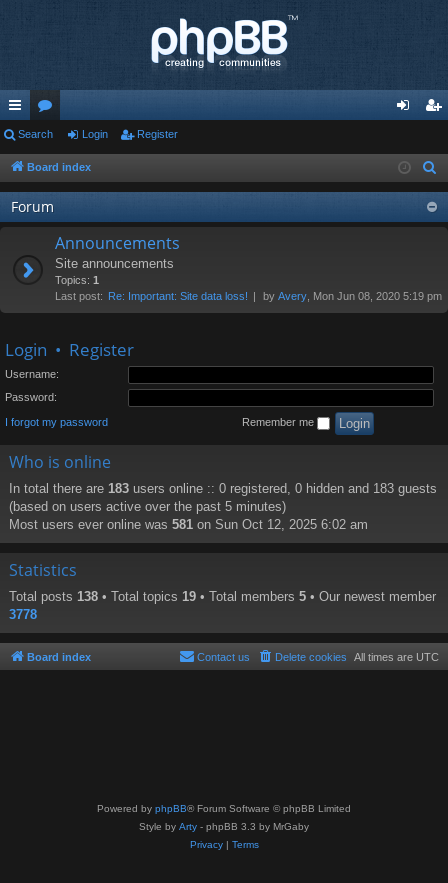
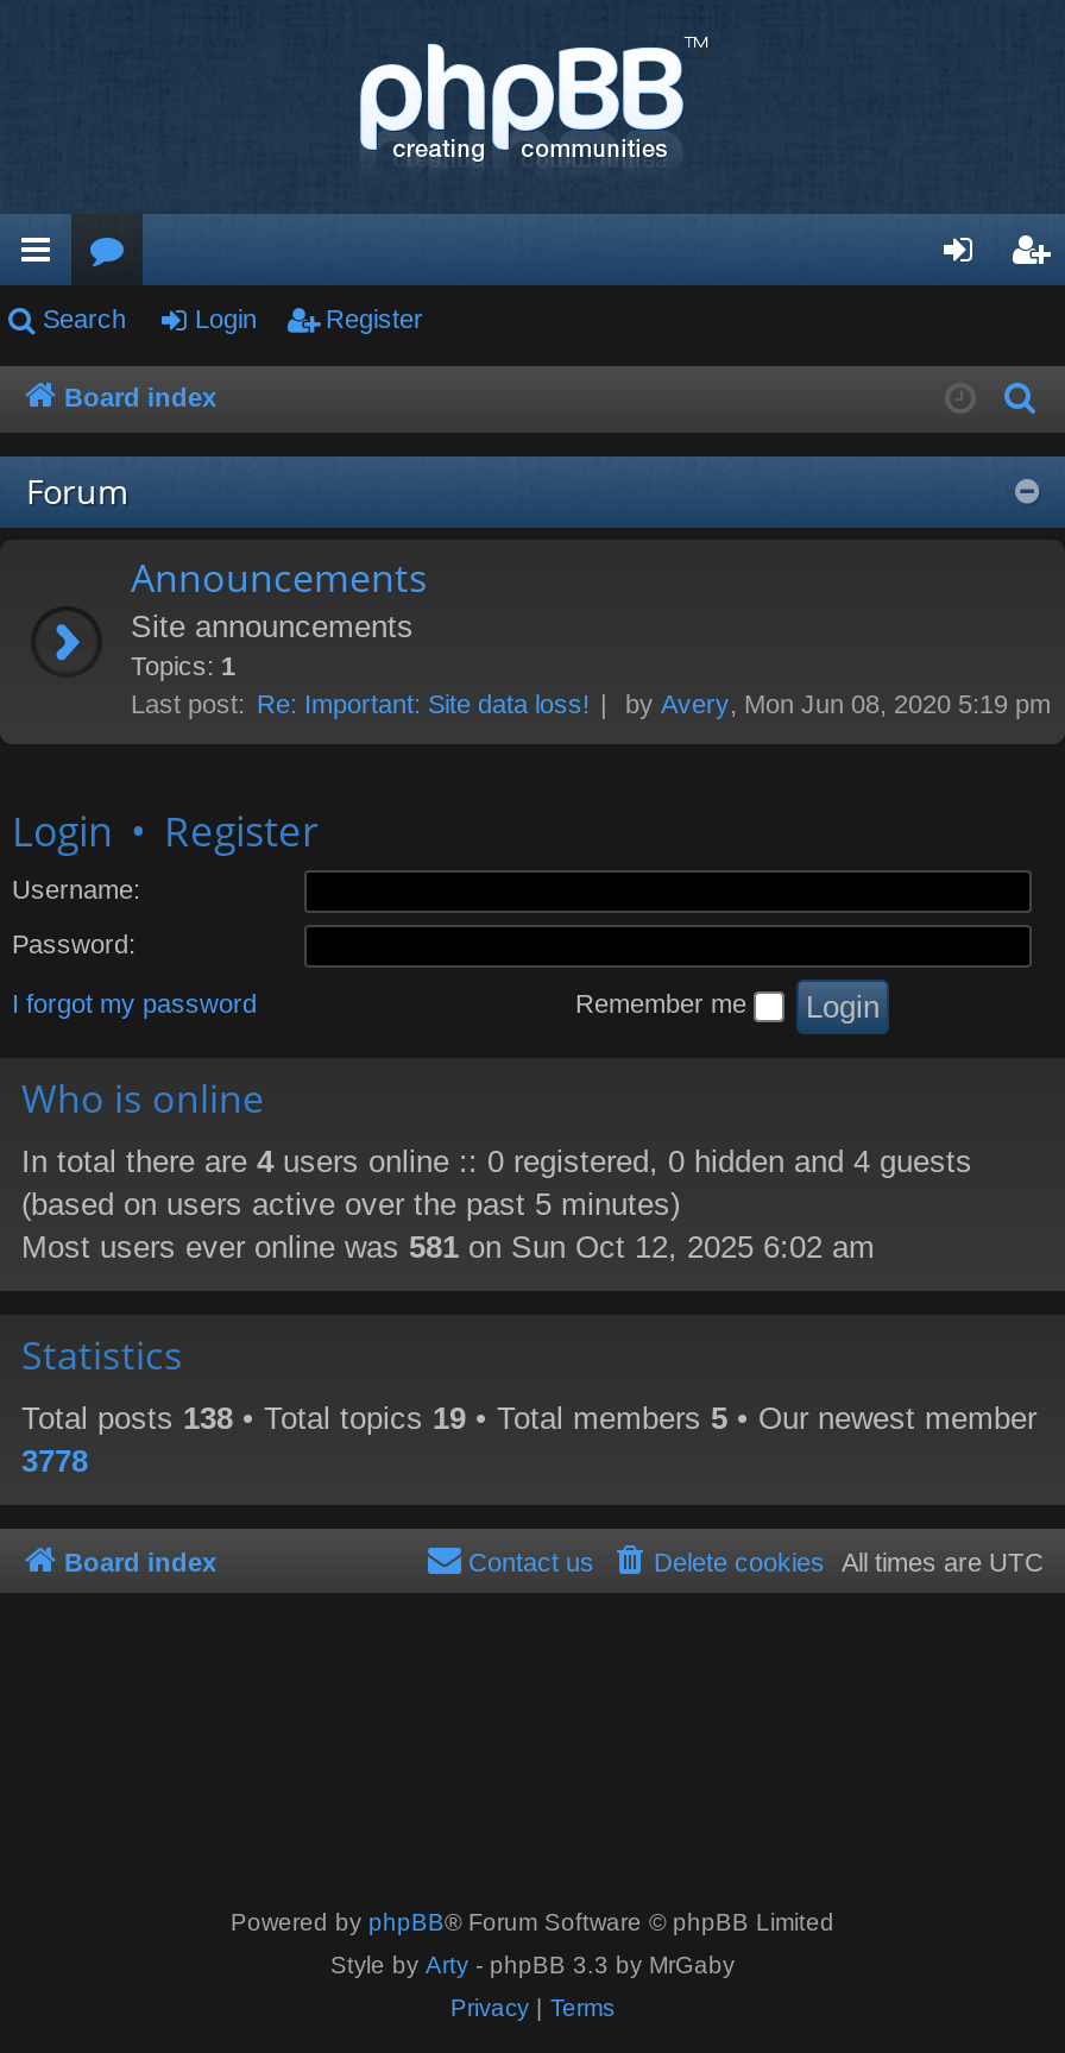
[9,481,437,496] In total there are 183 users online :: 0 registered, 0 hidden and 183 guests -> [21,1145,972,1180] In total there are 4 users online :: 0 registered, 0 hidden and 4 guests

